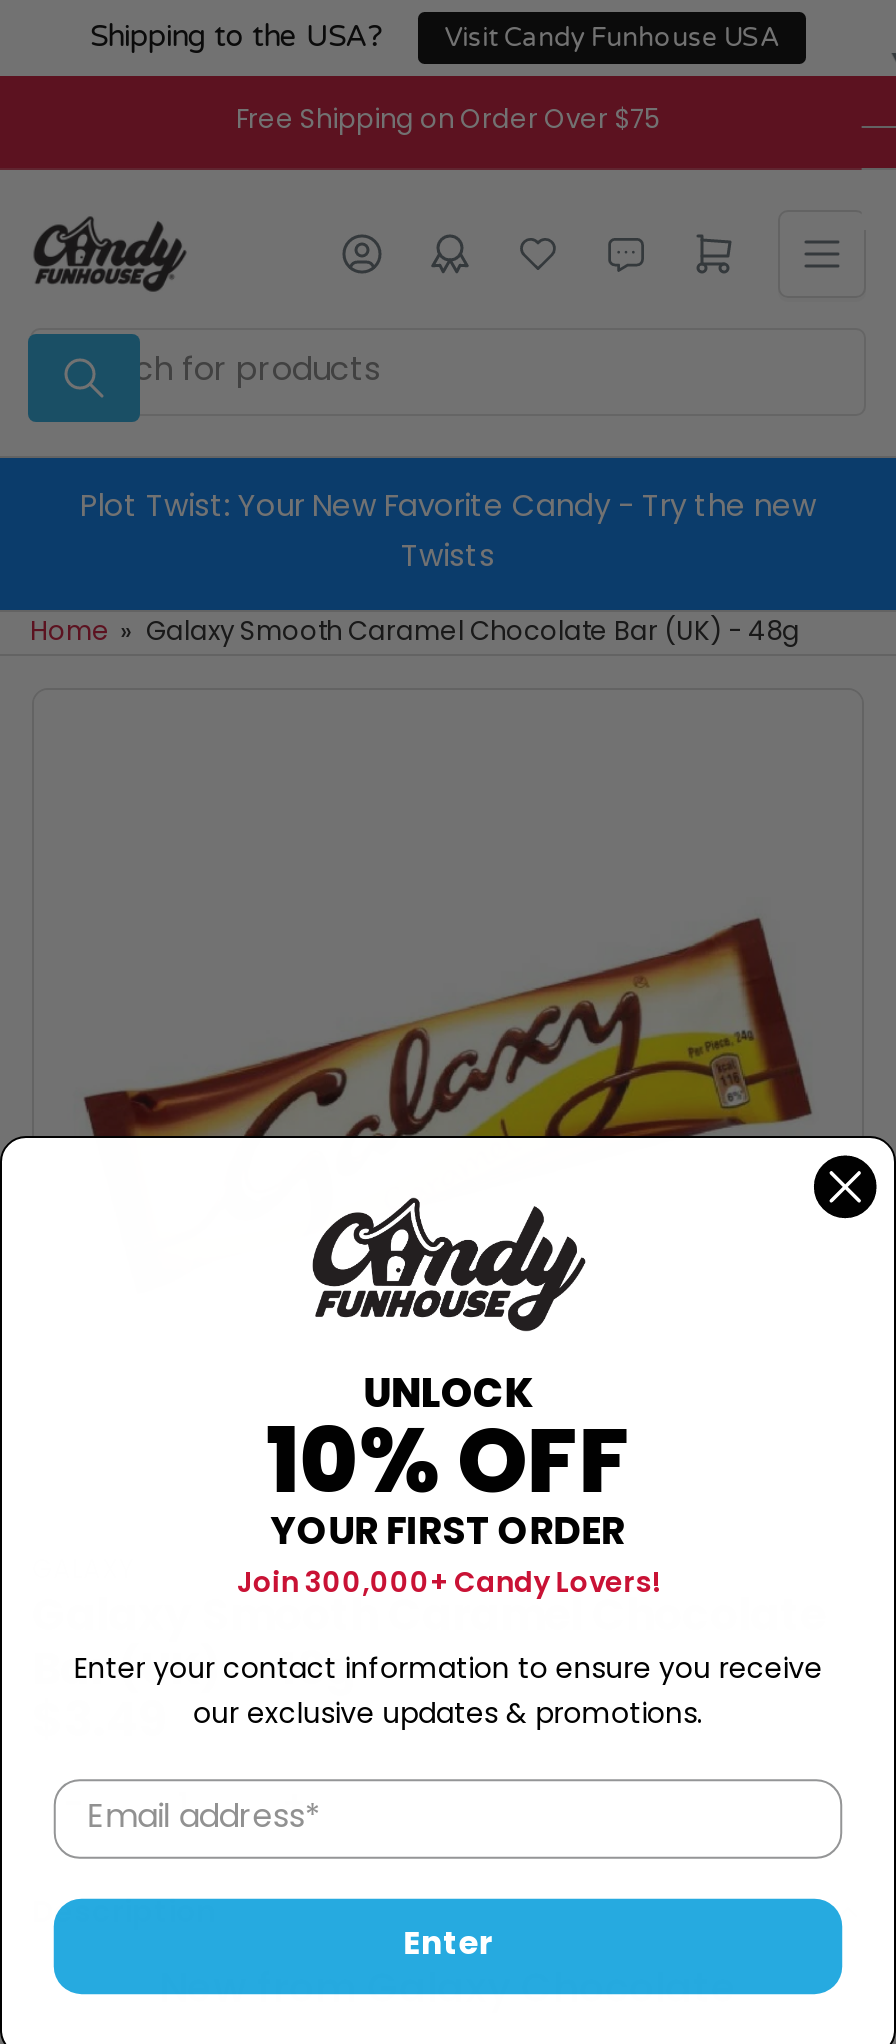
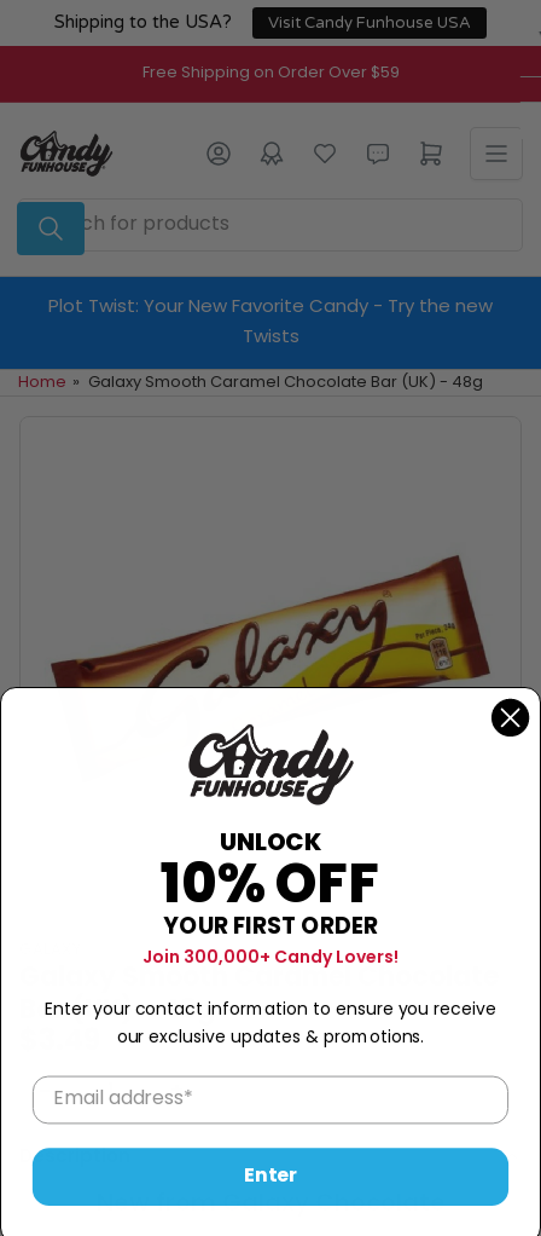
[236,100,660,142] Free Shipping on Order Over $75 -> [142,60,399,86] Free Shipping on Order Over $59

